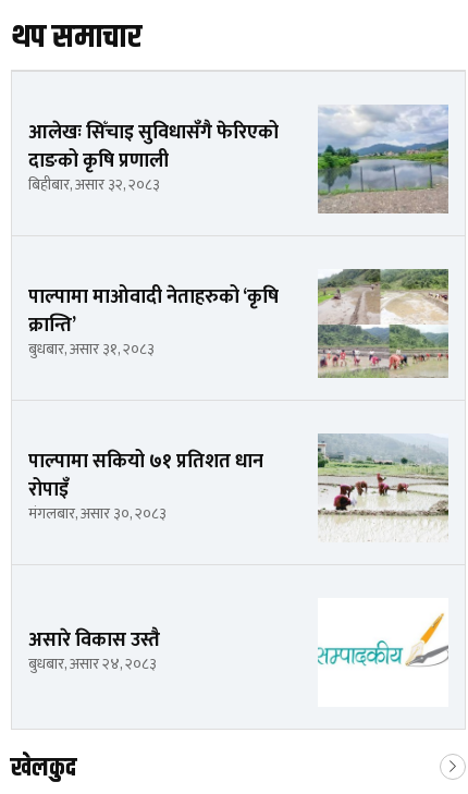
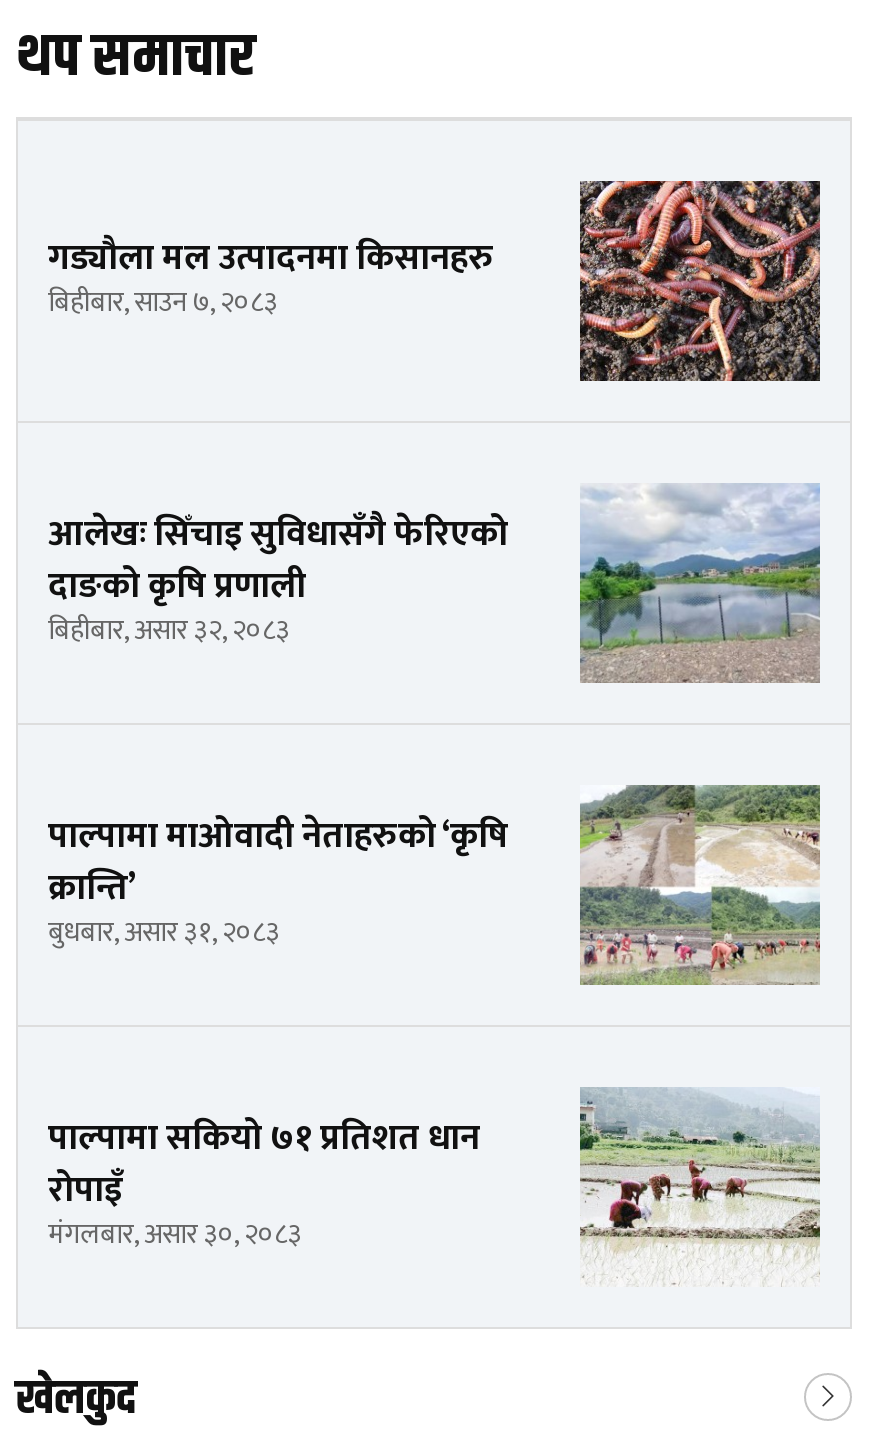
none -> [48,228,494,324] गड्यौला मल उत्पादनमा किसानहरु | बिहीबार, साउन ७, २०८३
none -> [578,179,822,381] [image]
moved [28,103,451,526] -> [48,481,824,1256]: [image] | आलेखः सिँचाइ सुविधासँगै फेरिएको | दाङको कृषि प्रणाली | ... | रोपाइँ | मंगलबार, असार ३०, २०८३
[317,613,447,667] [image] -> none
[28,624,160,676] असारे विकास उस्तै | बुधबार, असार २४, २०८३ -> none

